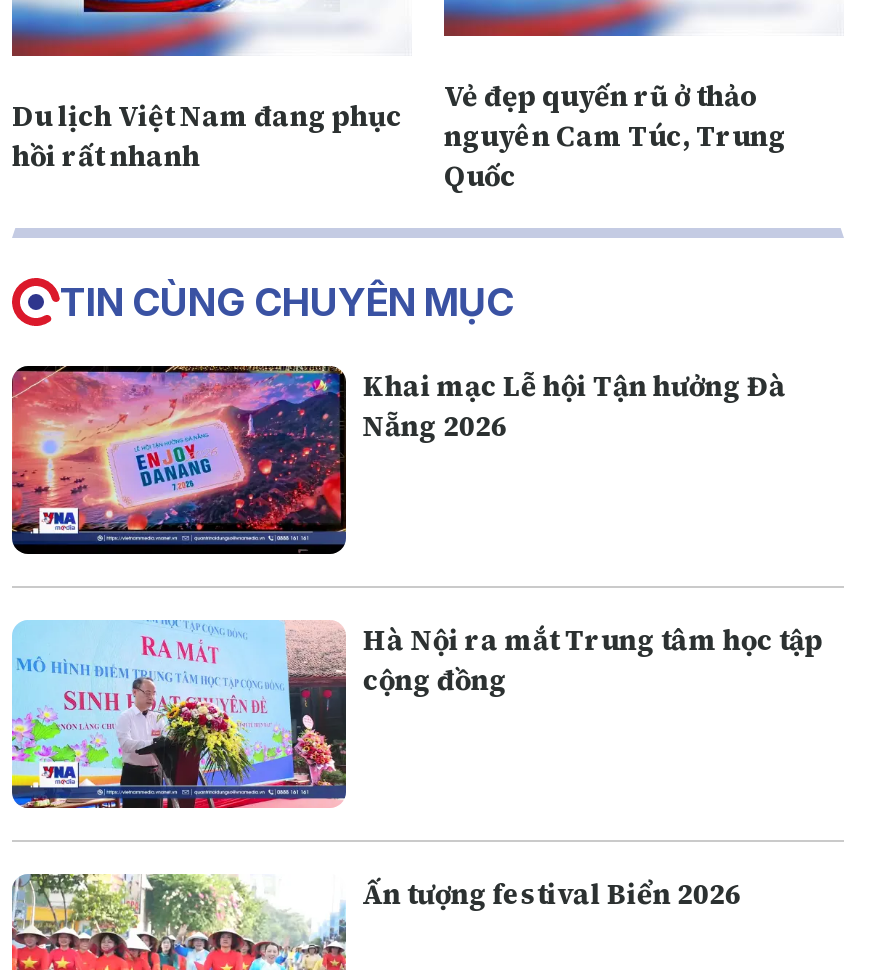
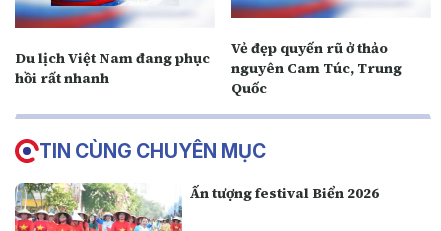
[10,364,787,564] [image] | Khai mạc Lễ hội Tận hưởng Đà | Nẵng 2026 -> none
[10,618,823,834] [image] | Hà Nội ra mắt Trung tâm học tập | cộng đồng -> none

